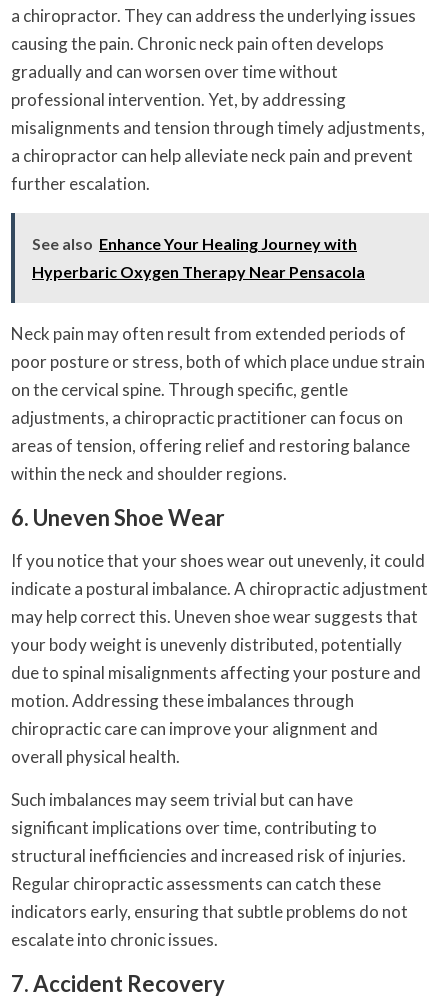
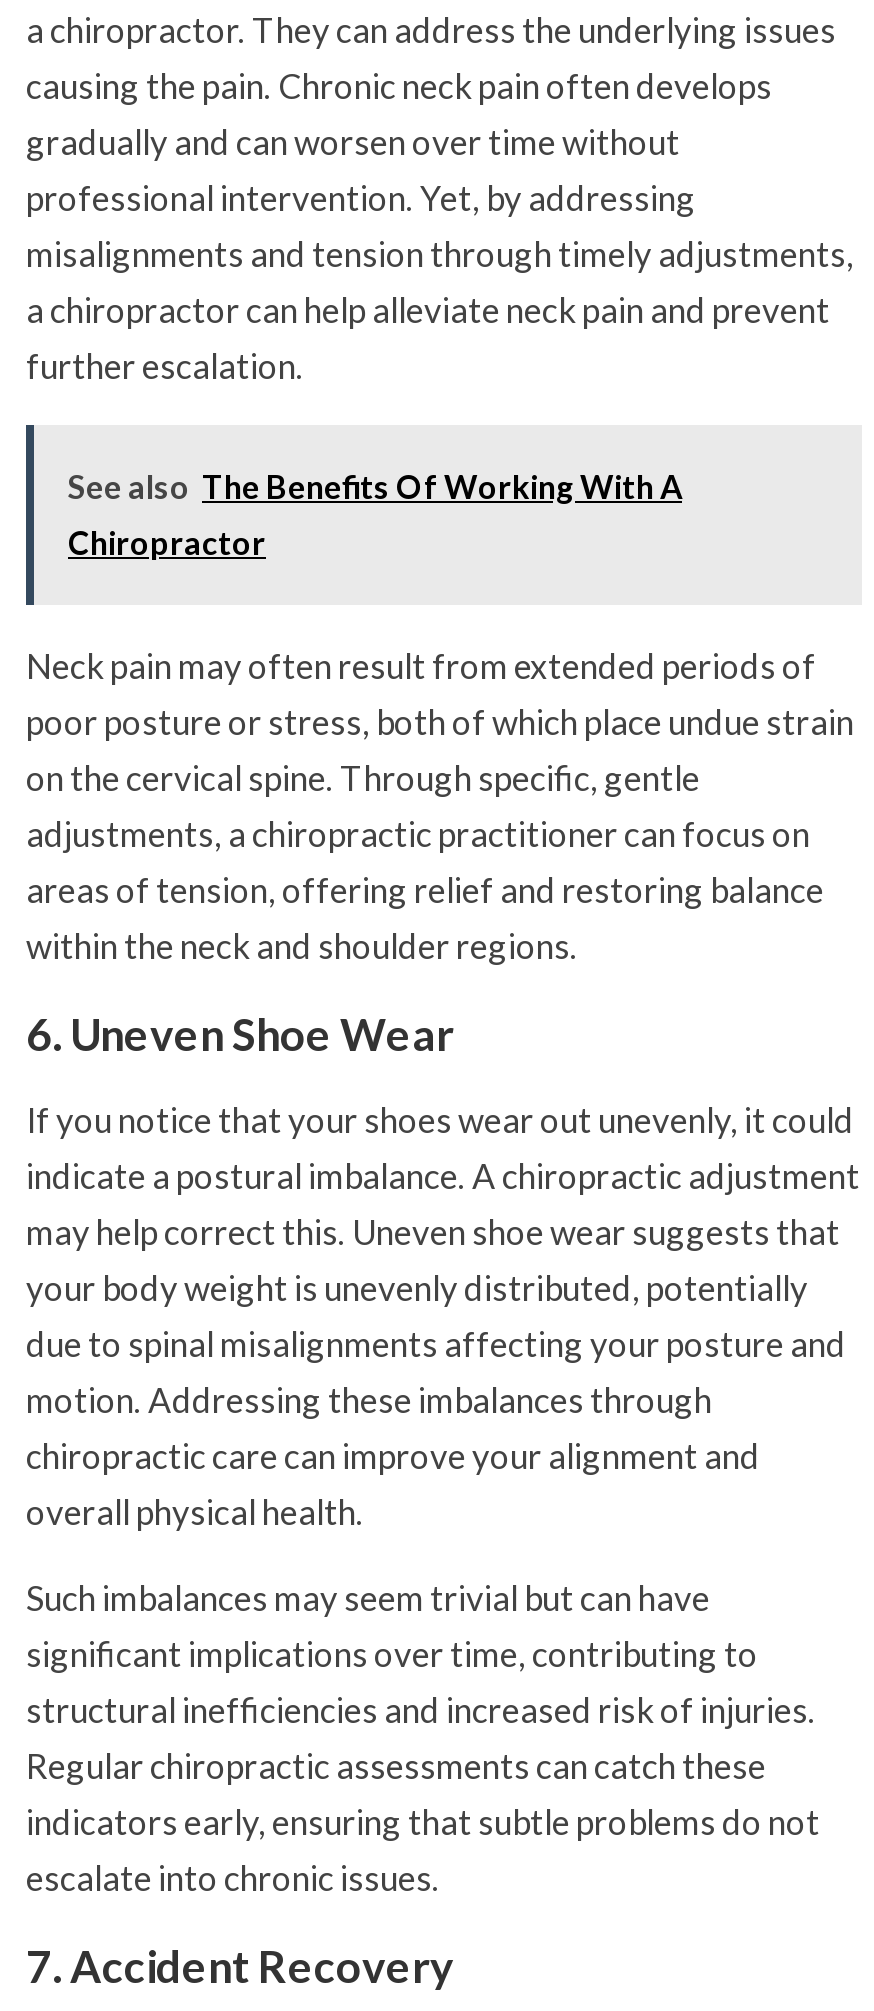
[32,234,357,253] See also Enhance Your Healing Journey with -> [68,466,682,504] See also The Benefits Of Working With A
[32,262,365,281] Hyperbaric Oxygen Therapy Near Pensacola -> [68,522,266,560] Chiropractor

